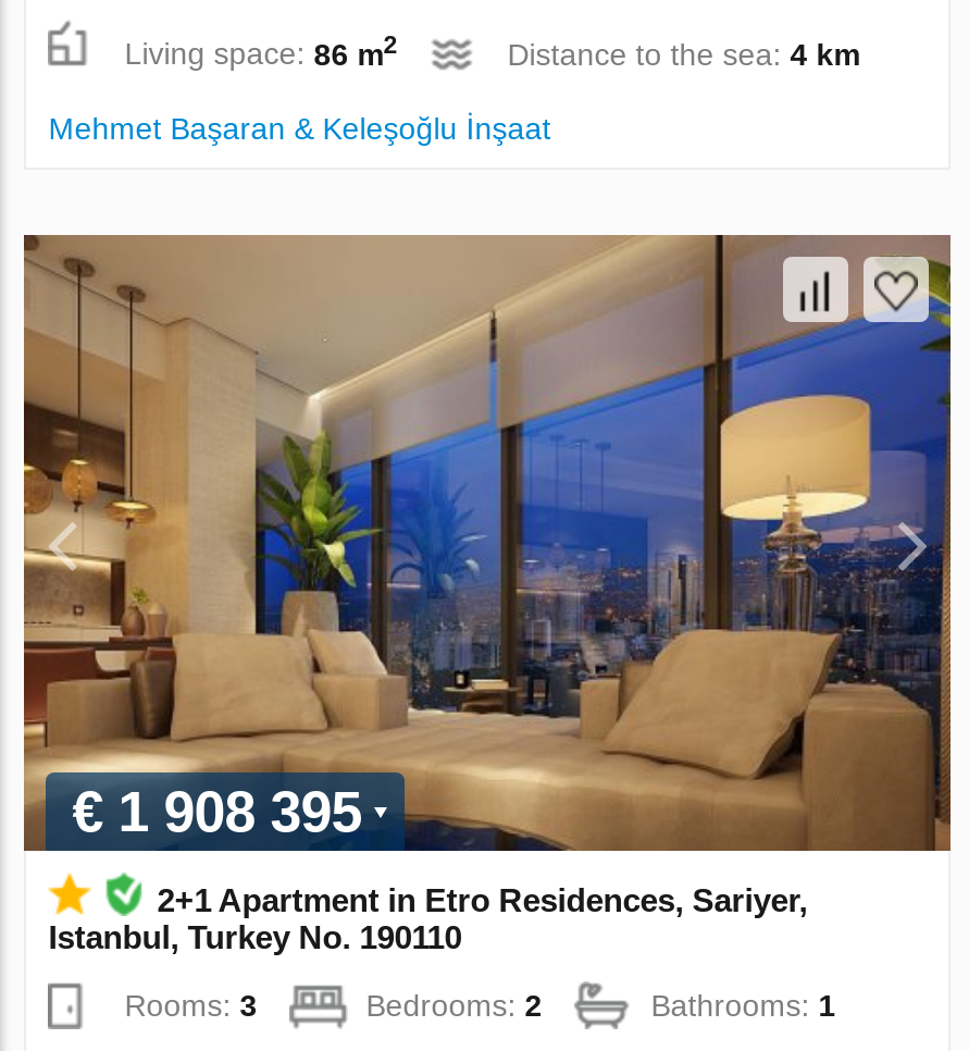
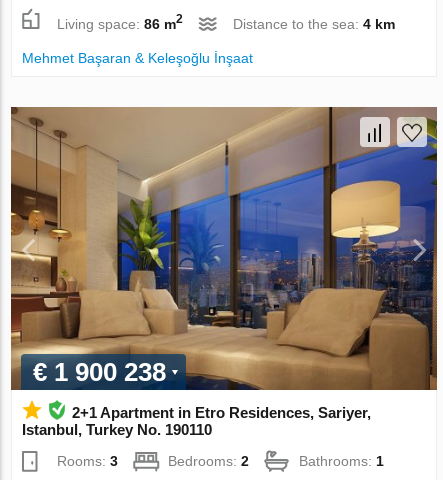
[72,780,361,845] € 1 908 395 -> [33,357,166,387] € 1 900 238

